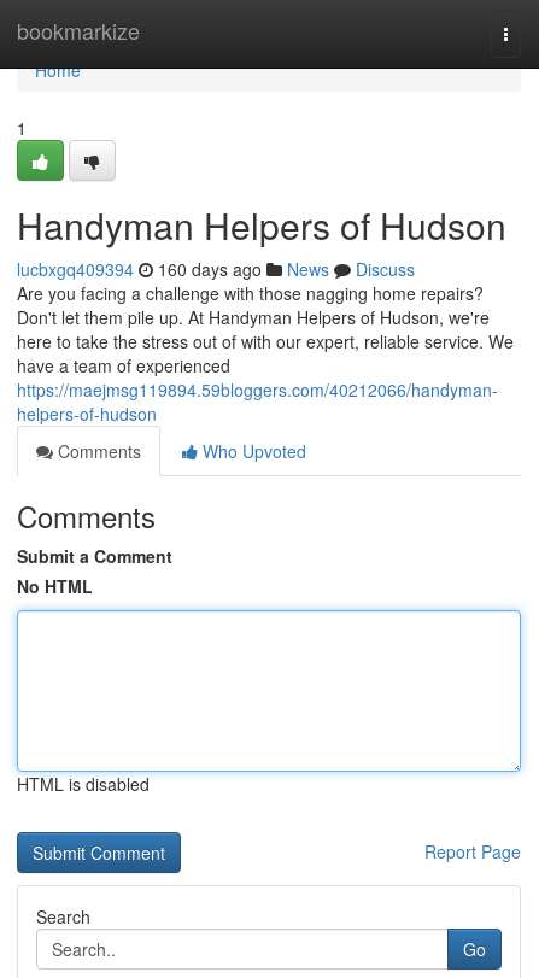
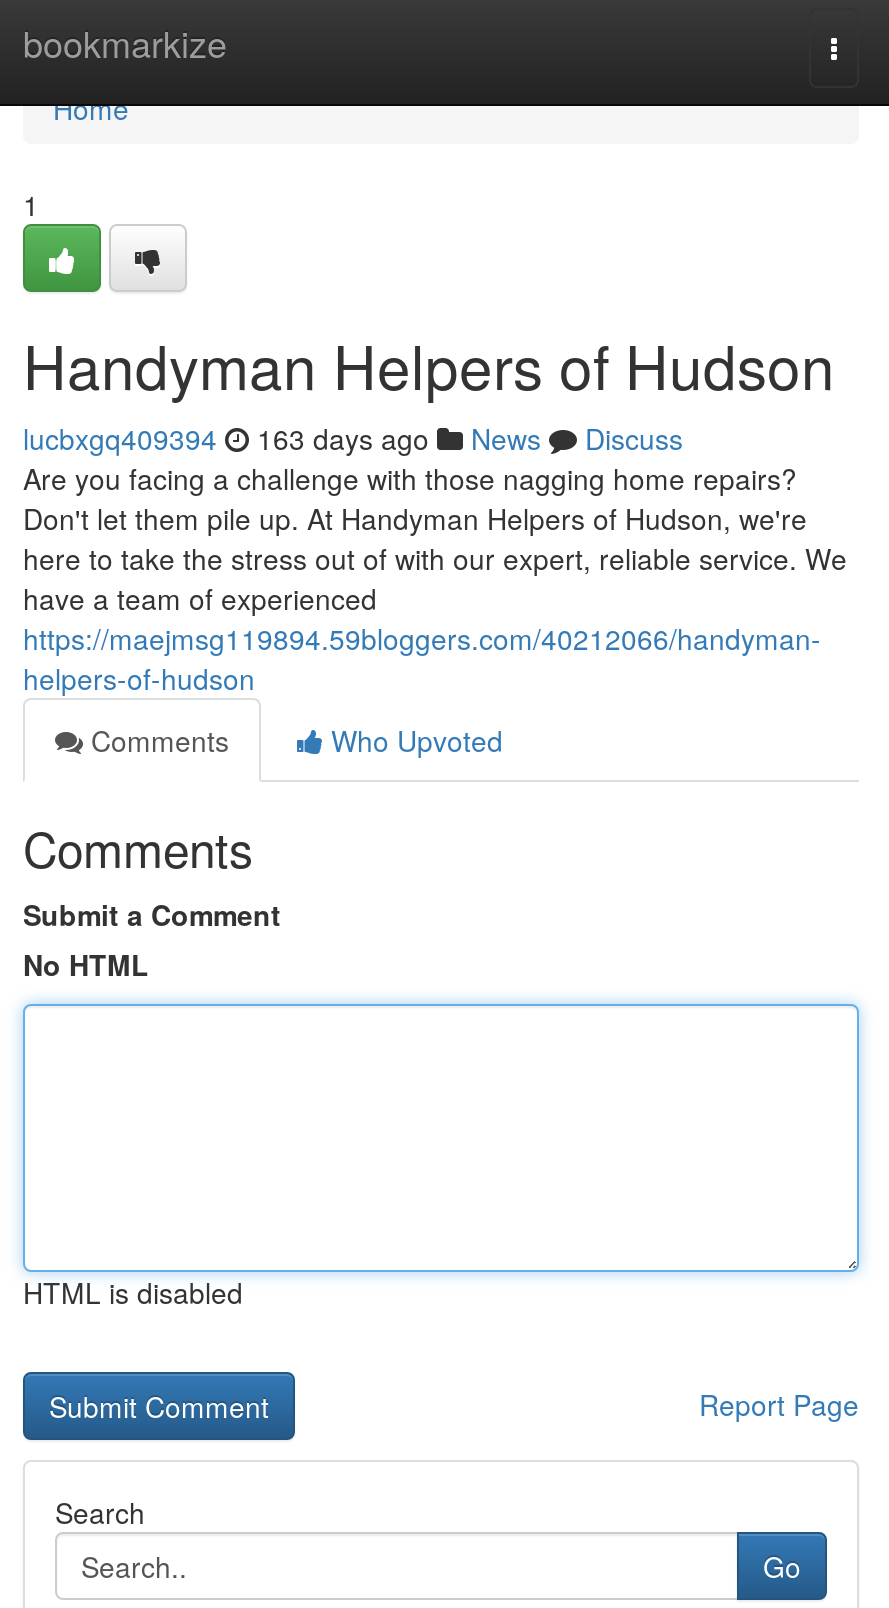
[17,257,415,281] lucbxgq409394 160 days ago News Discuss -> [23,418,683,458] lucbxgq409394 163 days ago News Discuss

